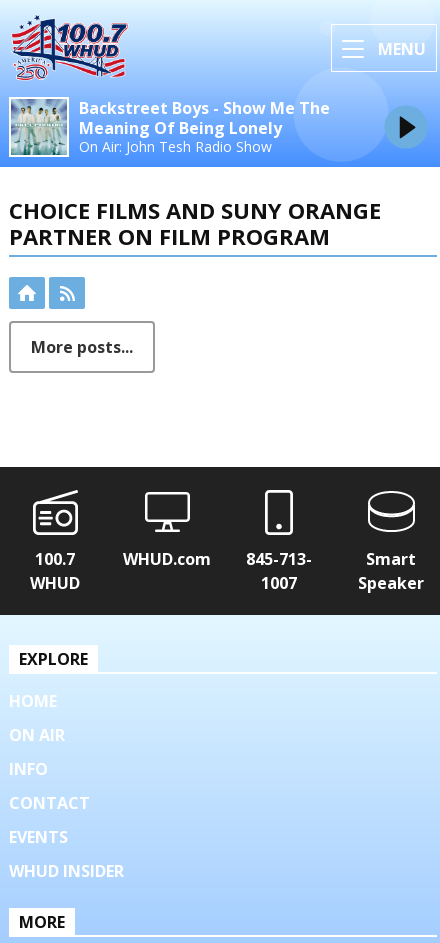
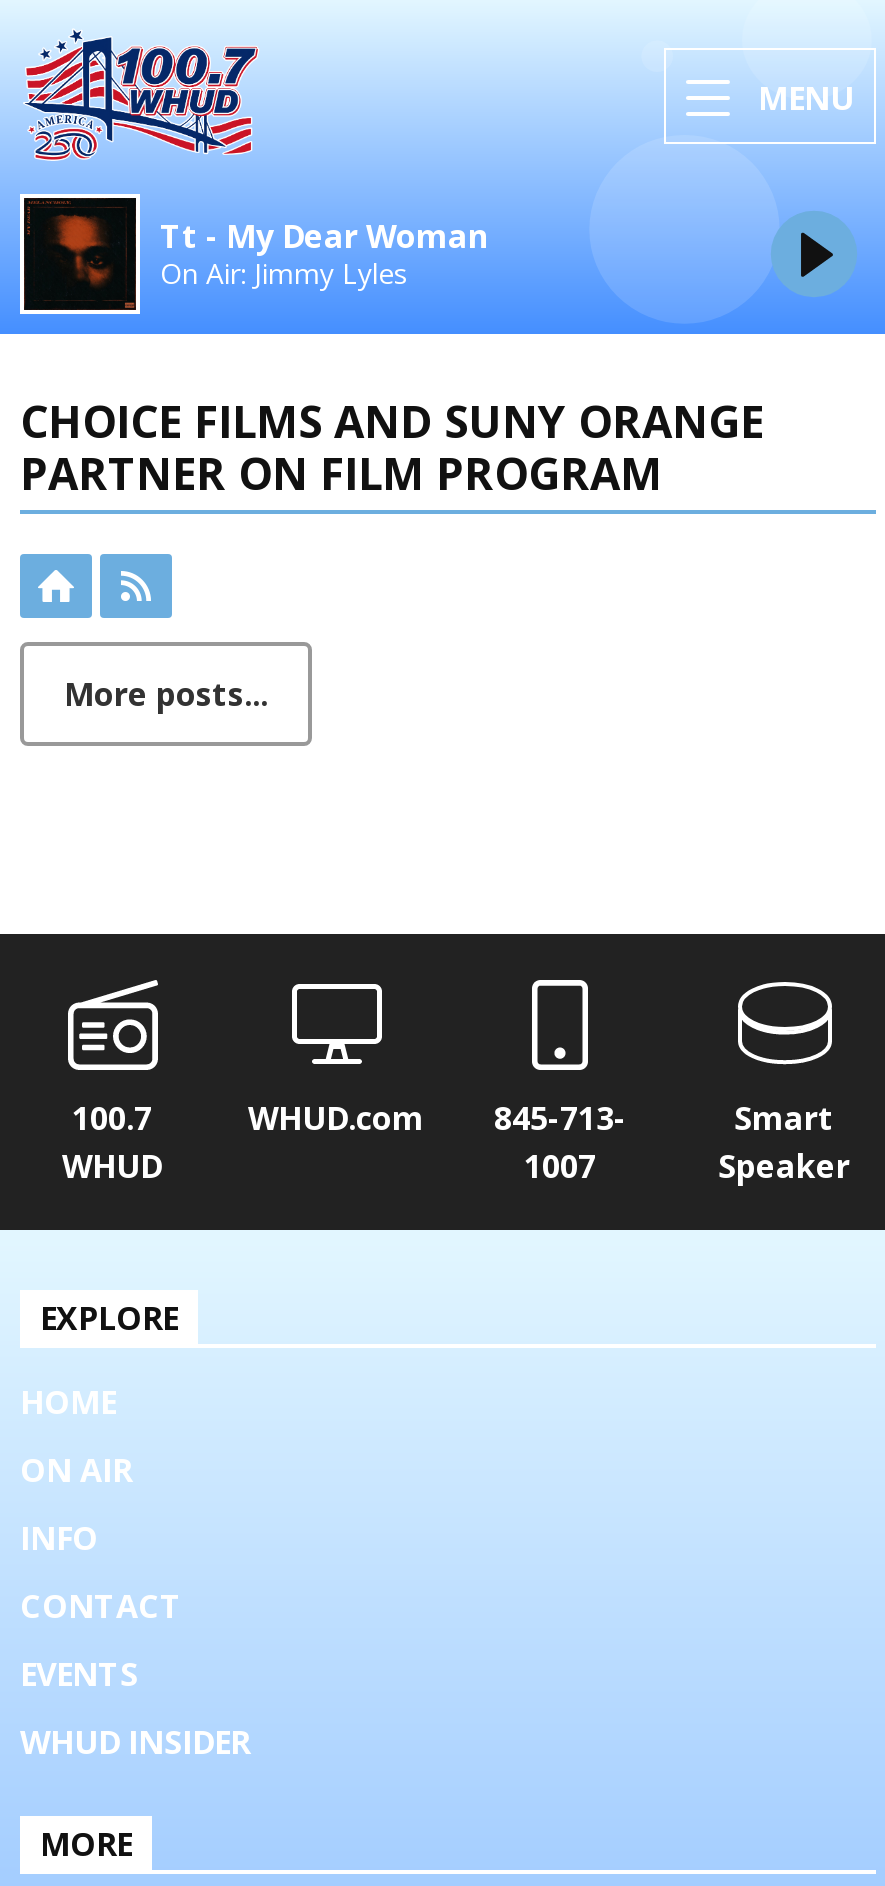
[10,97,330,156] [image] | Backstreet Boys - Show Me The | Meaning Of Being Lonely | On Air: John Tesh Radio Show -> [22,196,488,312] [image] | Tt - My Dear Woman | On Air: Jimmy Lyles

